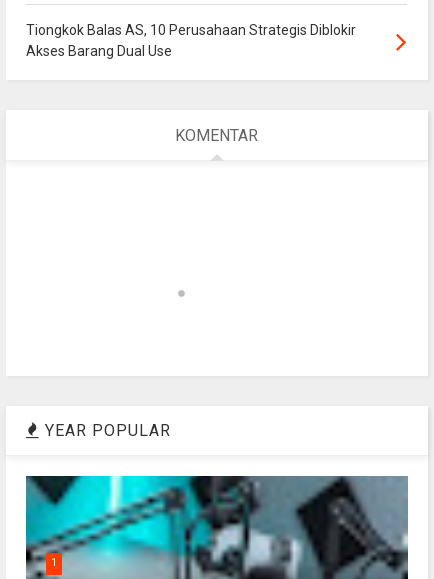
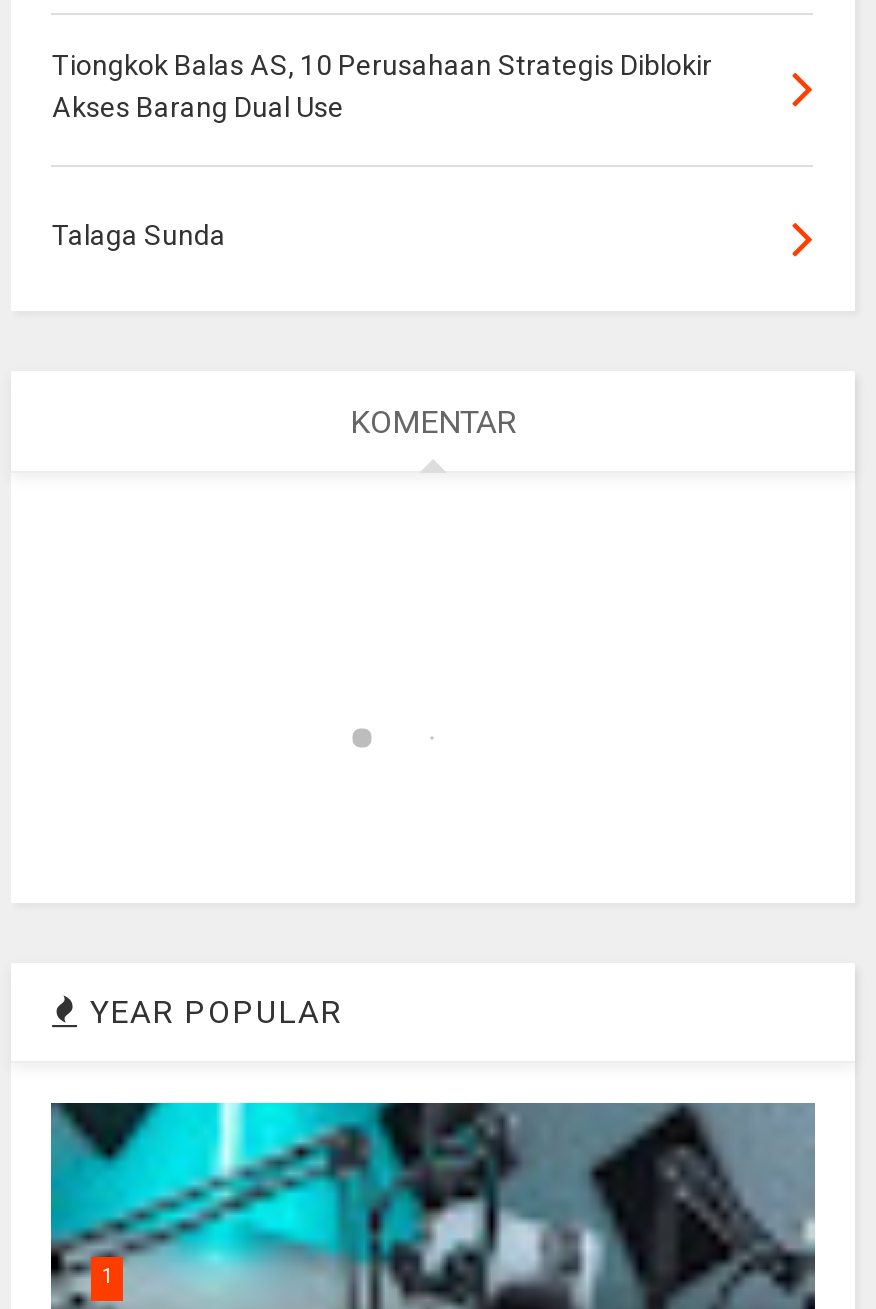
none -> [52,219,226,251] Talaga Sunda

